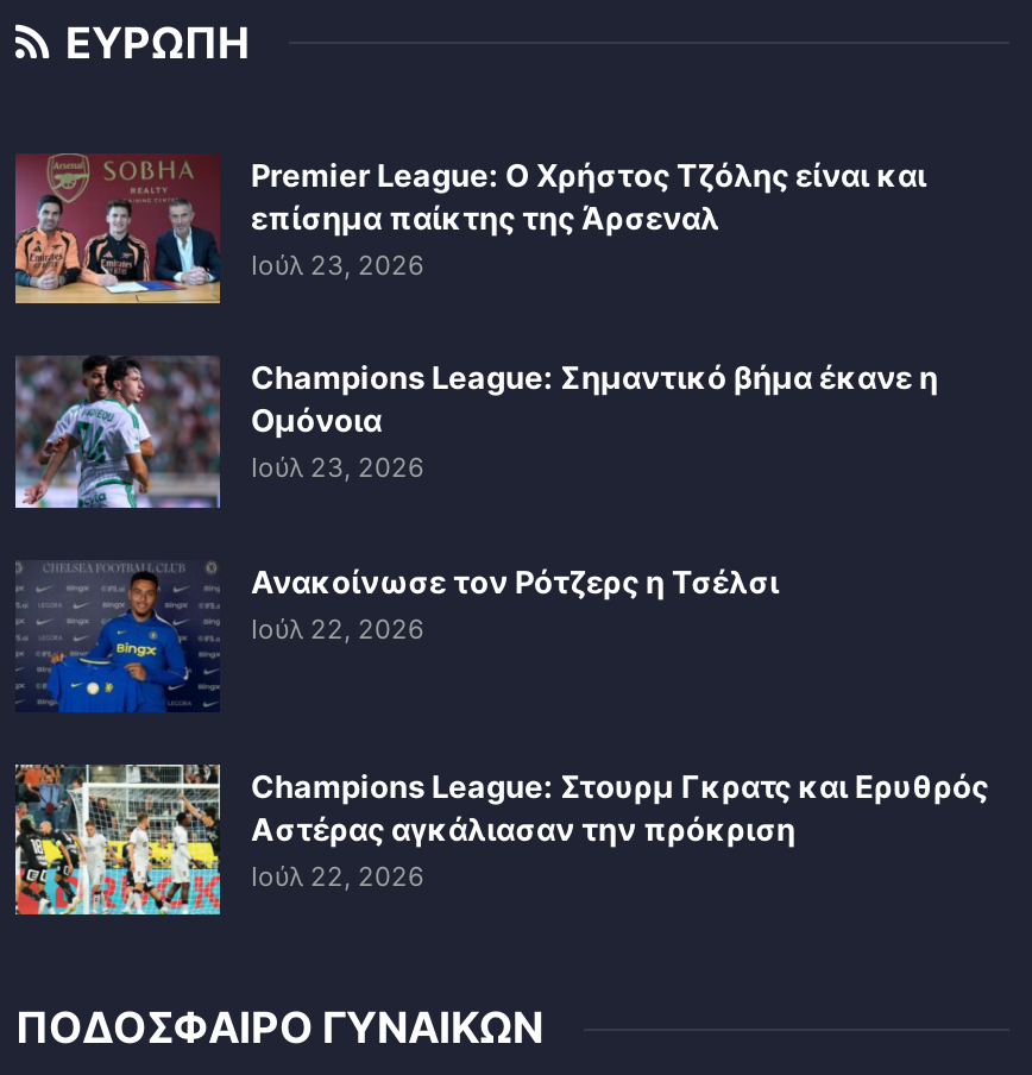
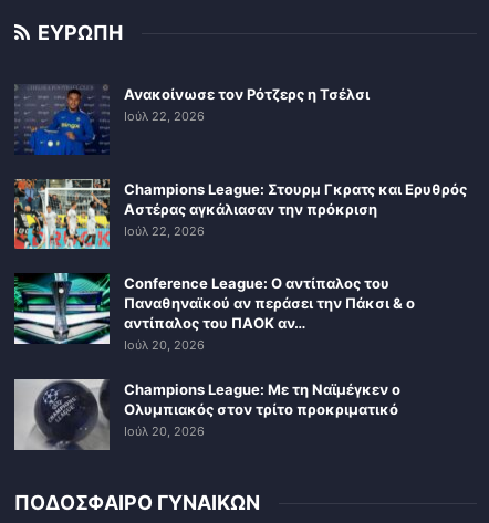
[13,155,938,485] [image] | Premier League: Ο Χρήστος Τζόλης είναι και | επίσημα παίκτης της Άρσεναλ | Ιούλ 23, 2026 | Champions League: Σημαντικό βήμα έκανε η | Ομόνοια | Ιούλ 23, 2026 -> none
[13,357,220,511] [image] -> none
moved [13,561,988,892] -> [13,85,467,239]: [image] | Ανακοίνωσε τον Ρότζερς η Τσέλσι | Ιούλ 22, 2026 | Champions League: Στουρμ Γκρατς και Ερυθρός | Αστέρας αγκάλιασαν την πρόκριση | Ιούλ 22, 2026
none -> [13,272,415,439] [image] | Conference League: Ο αντίπαλος του | Παναθηναϊκού αν περάσει την Πάκσι & ο | αντίπαλος του ΠΑΟΚ αν… | Ιούλ 20, 2026 | Champions League: Με τη Ναϊμέγκεν ο | Ολυμπιακός στον τρίτο προκριματικό | Ιούλ 20, 2026
none -> [13,378,110,451] [image]

